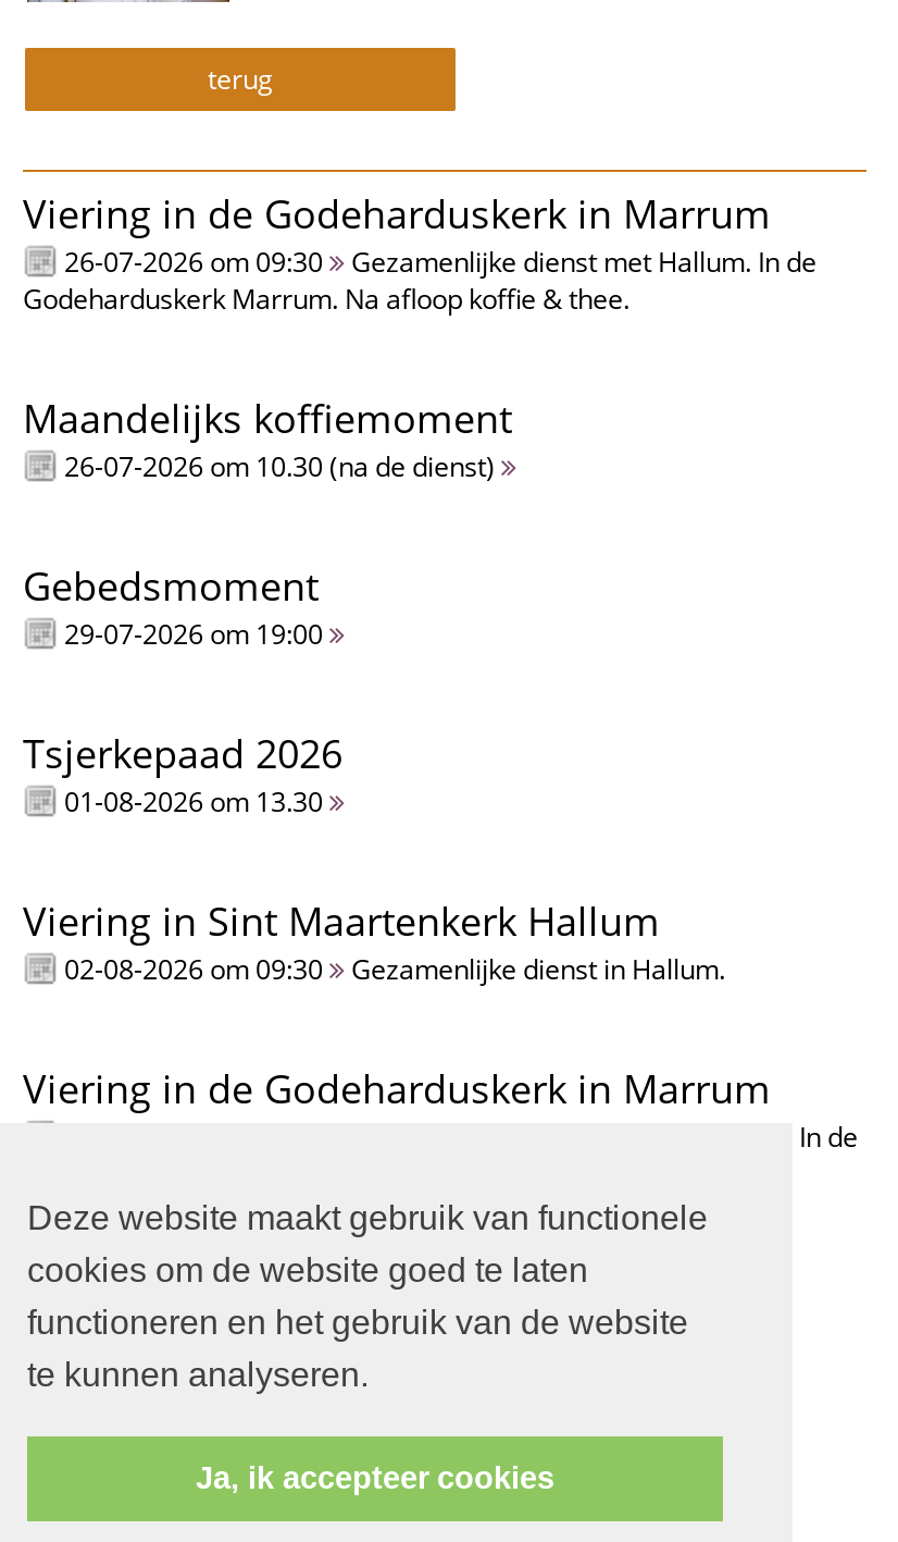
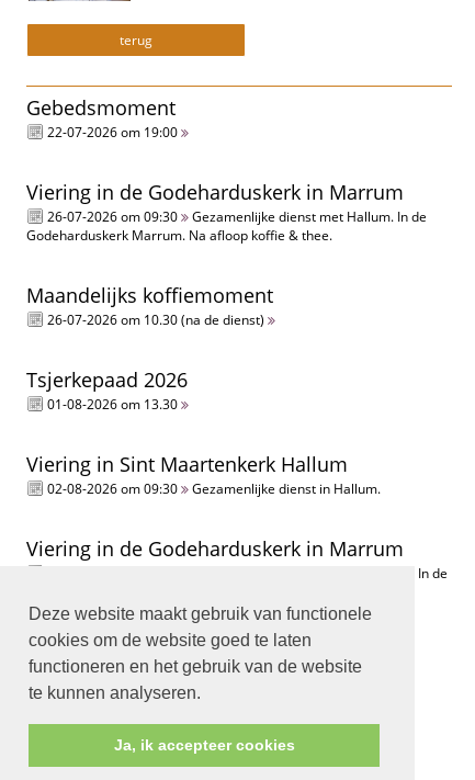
none -> [44,123,181,141] 22-07-2026 om 19:00
moved [23,187,816,485] -> [26,179,427,329]: Viering in de Godeharduskerk in Marrum | 26-07-2026 om 09:30 Gezamenlijke dienst met Hallum. In de | Godeharduskerk Marrum. Na afloop koffie & thee. | Maandelijks koffiemoment | 26-07-2026 om 10.30 (na de dienst)
moved [23,559,319,611] -> [26,94,176,121]: Gebedsmoment
[58,616,329,653] 29-07-2026 om 19:00 -> none

